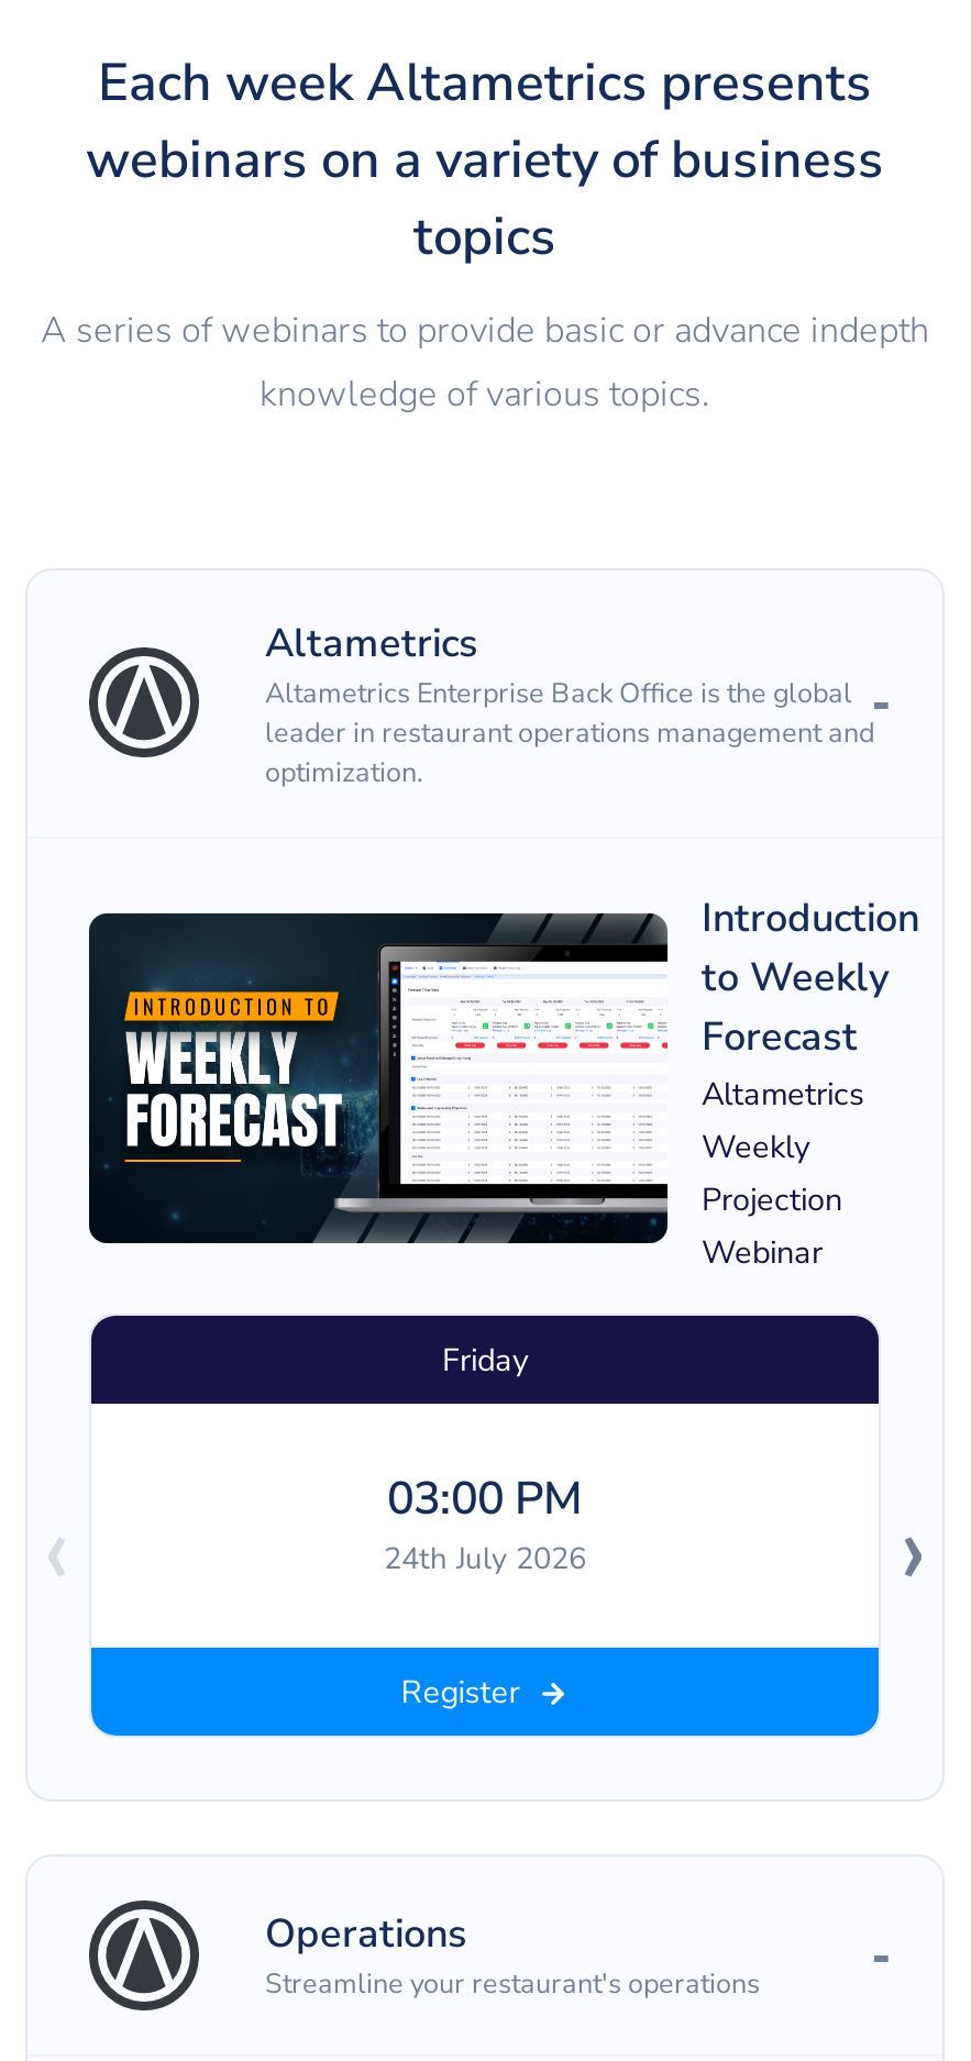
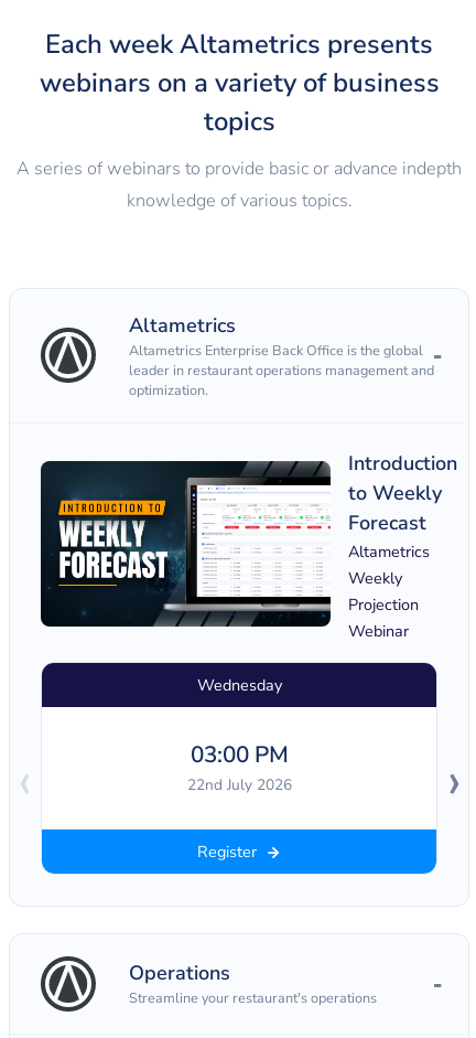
[442,1337,528,1381] Friday -> [197,673,282,695] Wednesday
[384,1537,586,1578] 24th July 2026 -> [187,774,291,795] 22nd July 2026

